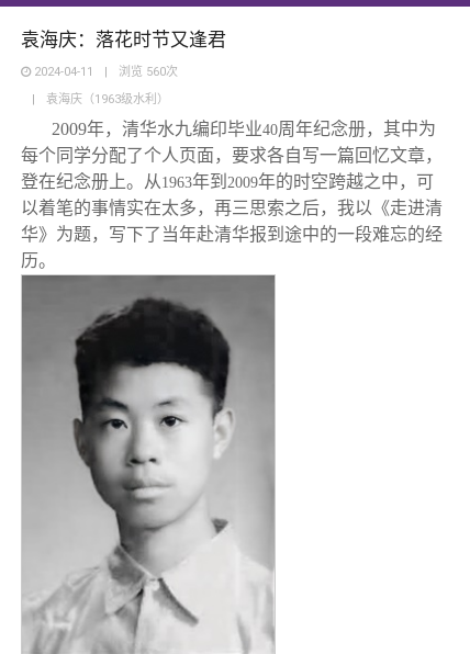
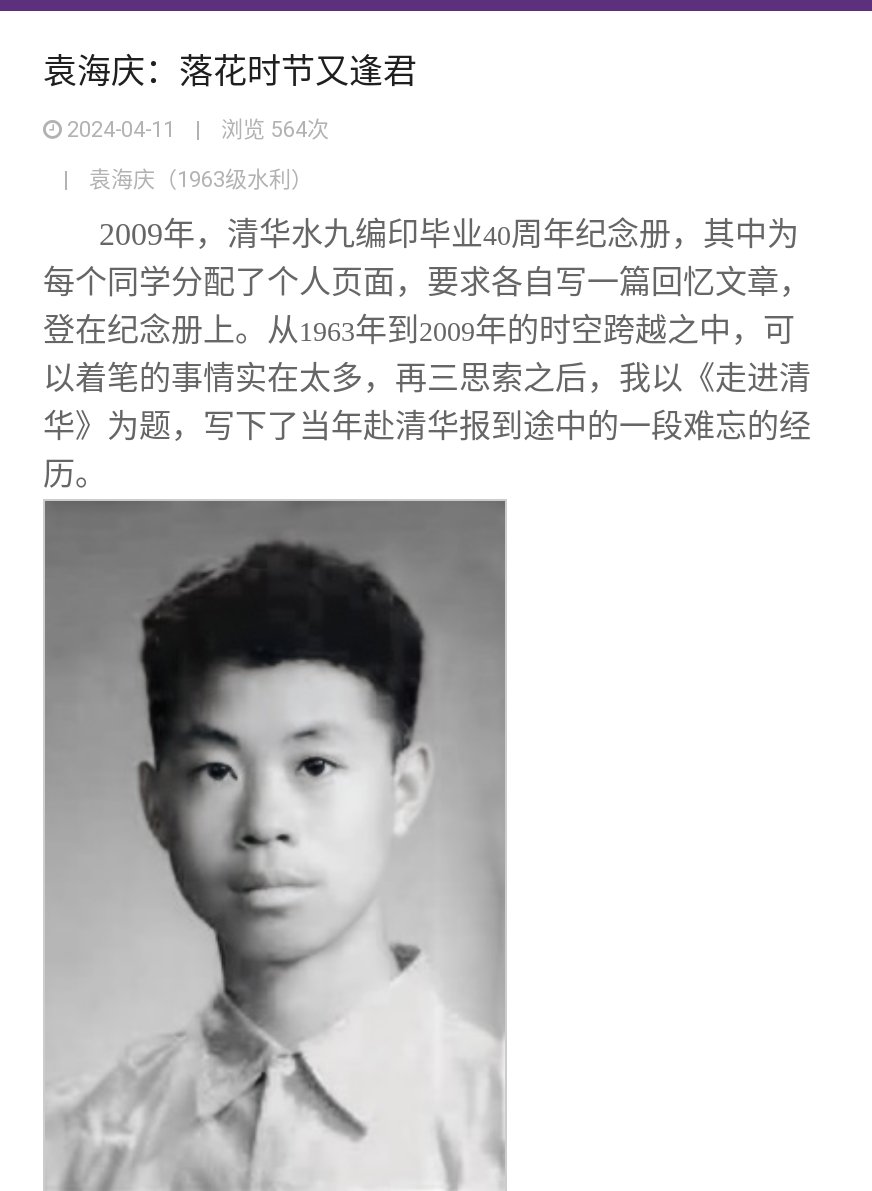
[119,65,178,79] 浏览560次 -> [221,117,329,143] 浏览564次

